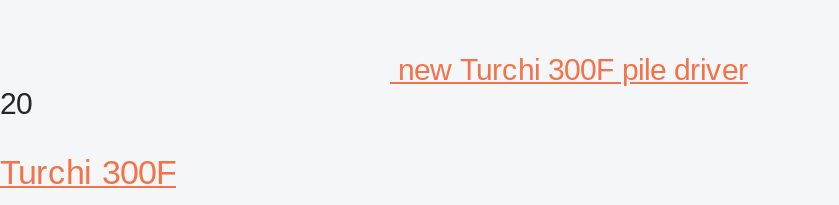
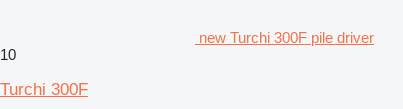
[0,86,32,120] 20 -> [0,46,16,63] 10

